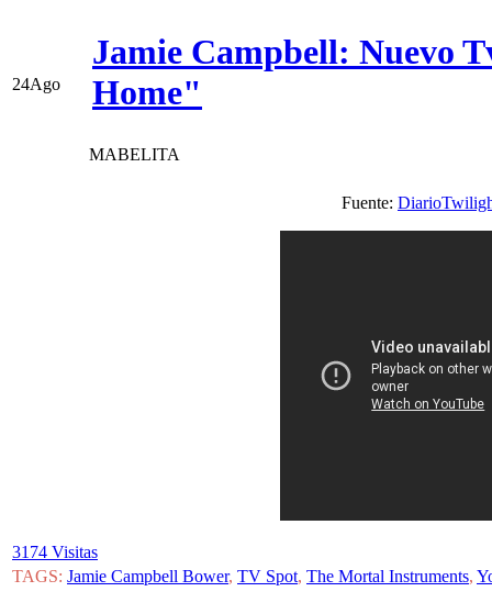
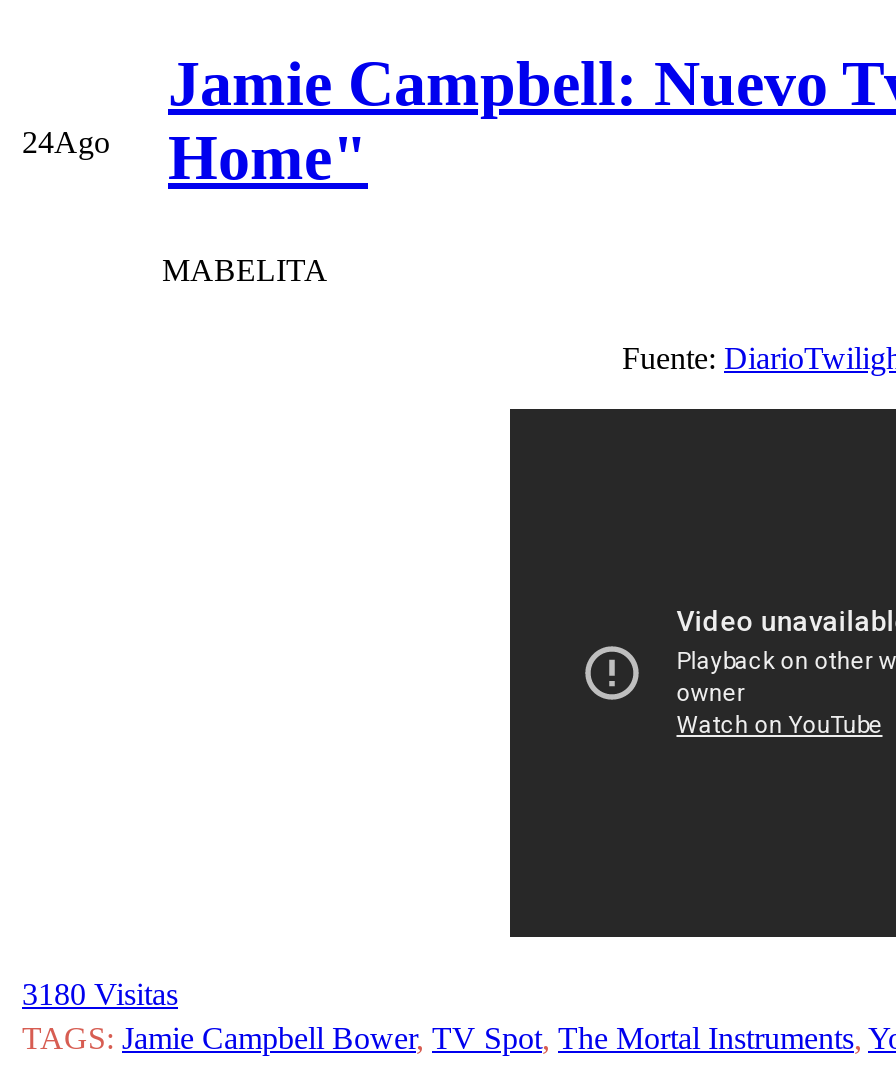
[12,543,98,561] 3174 Visitas -> [22,977,178,1011] 3180 Visitas

